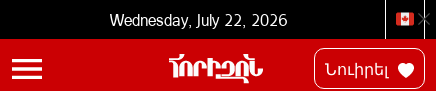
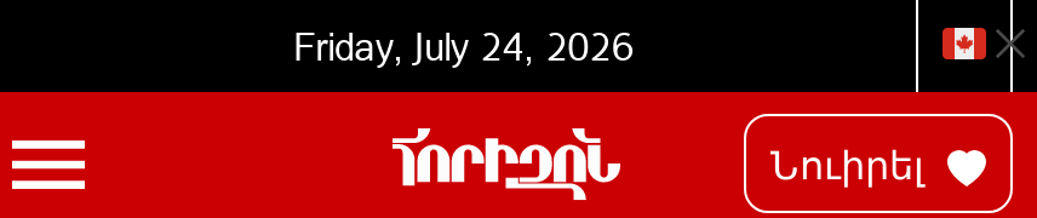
[110,9,287,28] Wednesday, July 22, 2026 -> [293,21,633,67] Friday, July 24, 2026

